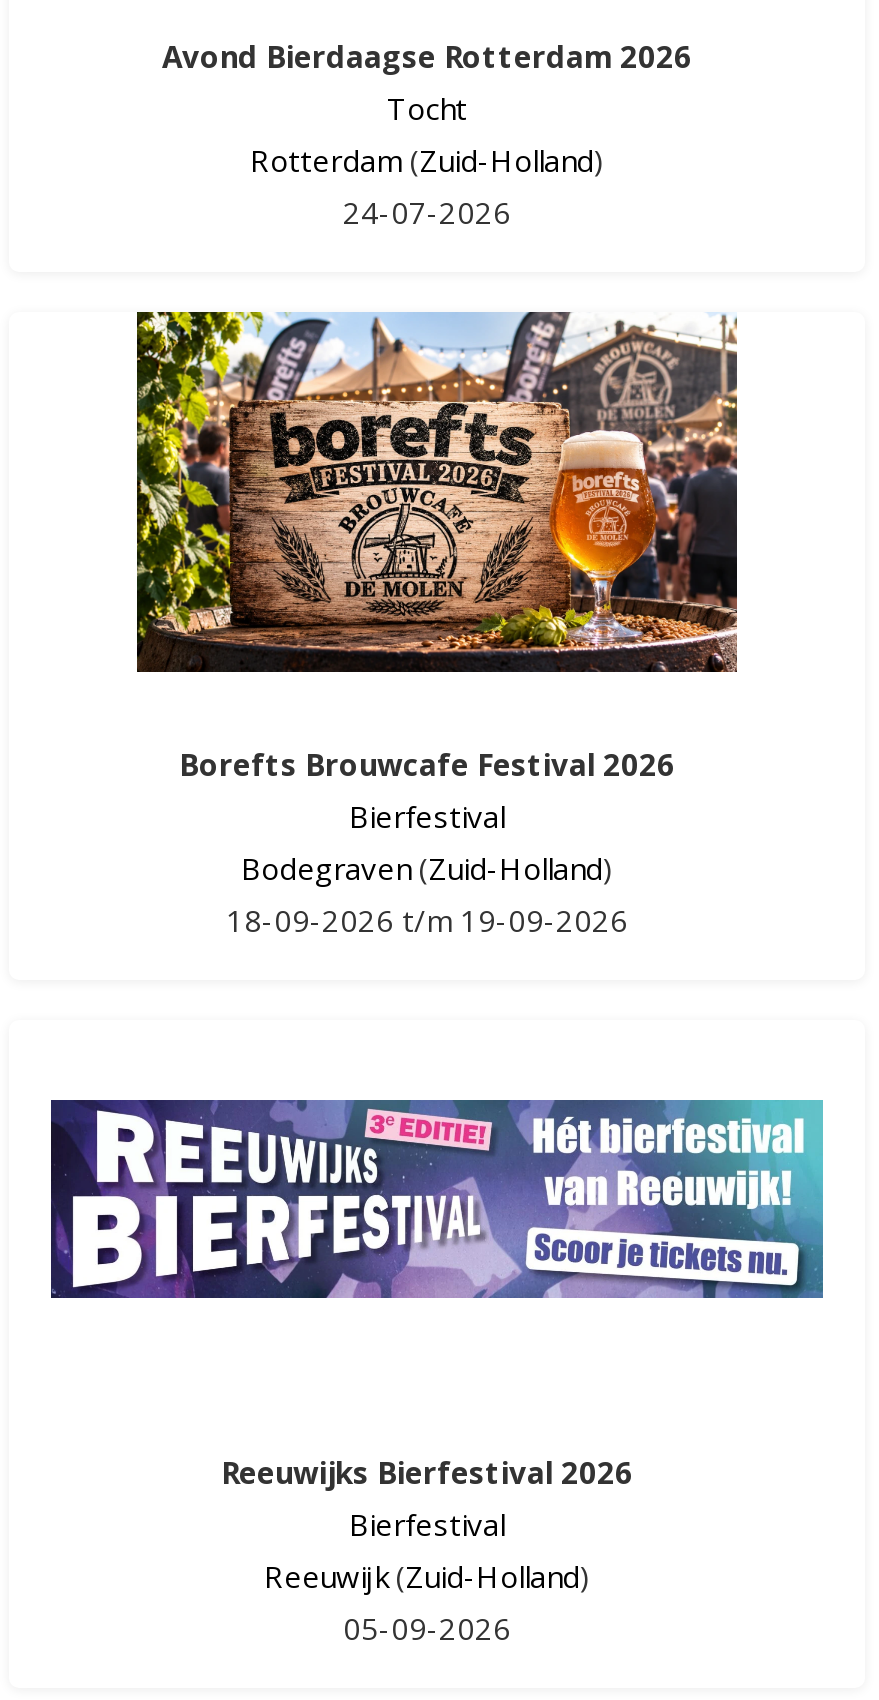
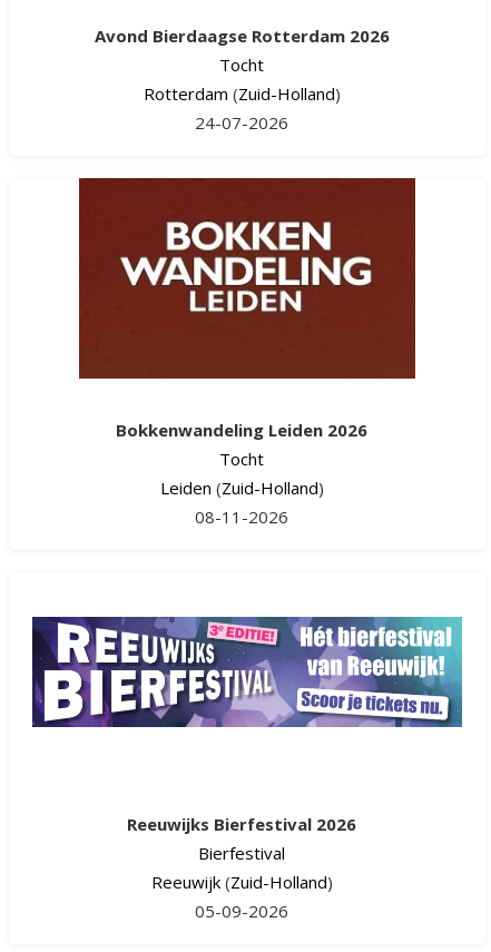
[135,310,739,939] [image] | Borefts Brouwcafe Festival 2026 | Bierfestival | Bodegraven (Zuid-Holland) | 18-09-2026 t/m 19-09-2026 -> [78,177,416,527] [image] | Bokkenwandeling Leiden 2026 | Tocht | Leiden (Zuid-Holland) | 08-11-2026

